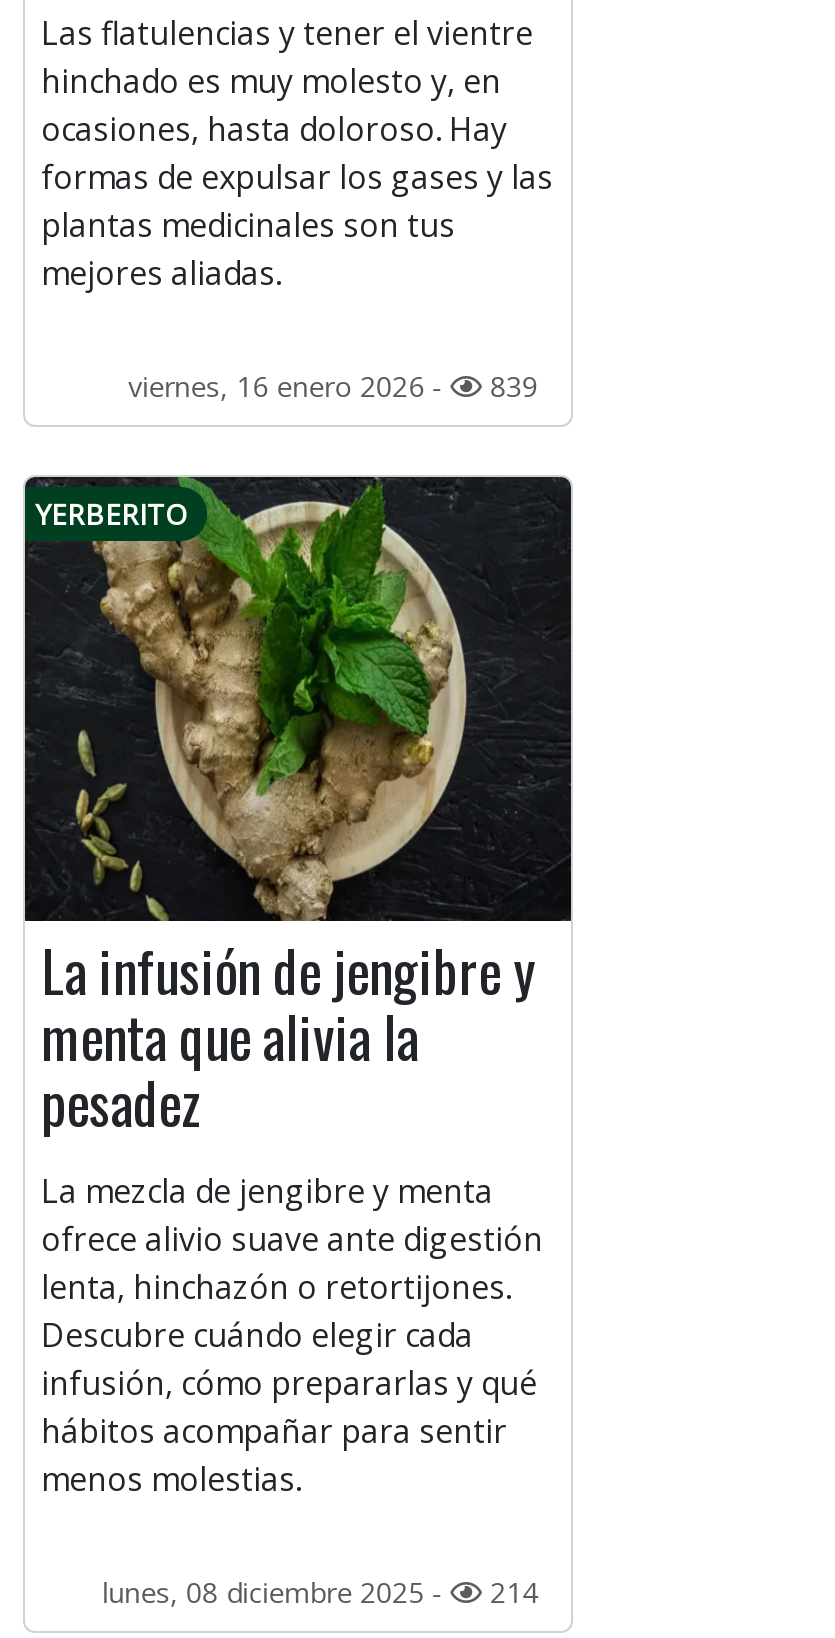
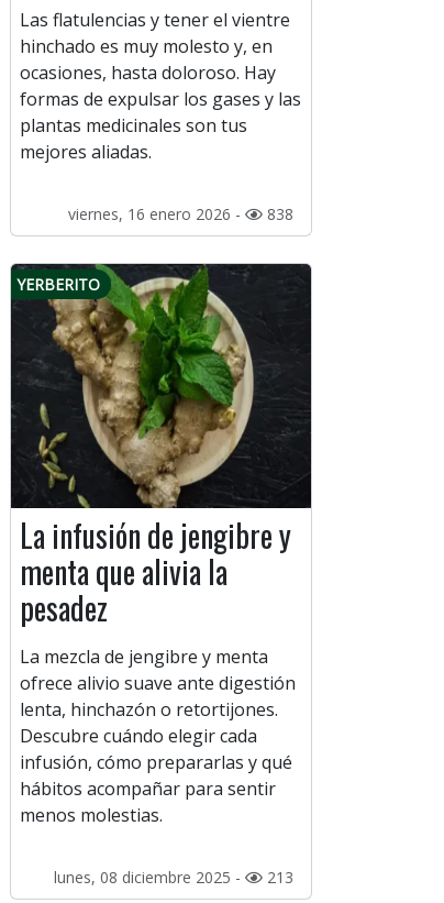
[128,367,538,405] viernes, 16 enero 2026 - 839 -> [68,203,293,224] viernes, 16 enero 2026 - 838
[102,1573,538,1611] lunes, 08 diciembre 2025 - 214 -> [54,867,293,888] lunes, 08 diciembre 2025 - 213

